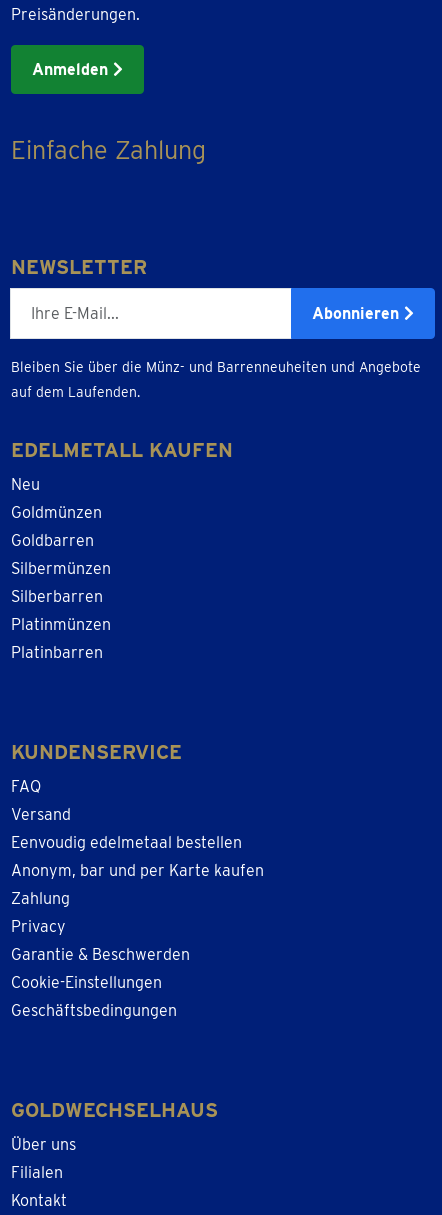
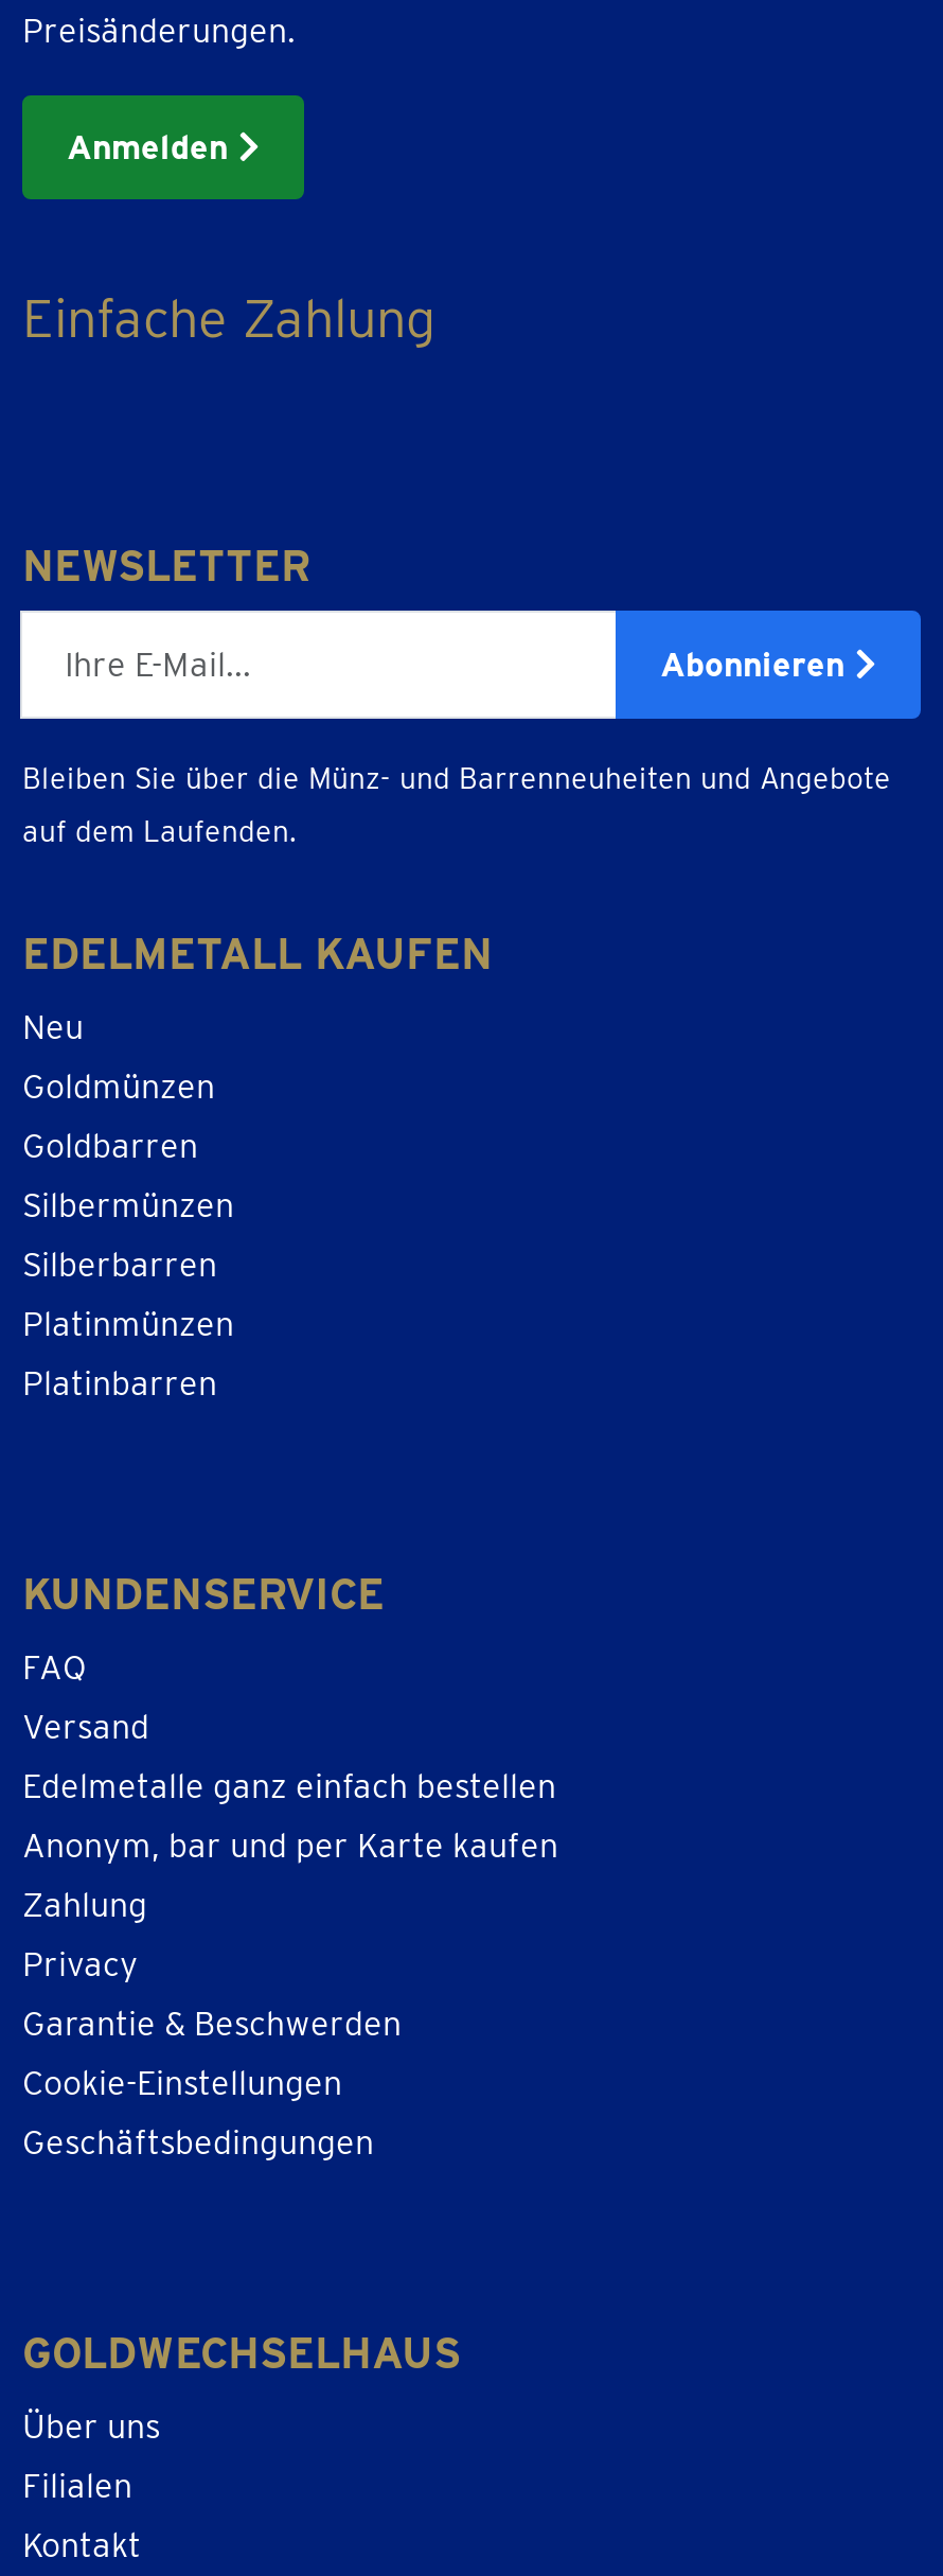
[11,833,242,852] Eenvoudig edelmetaal bestellen -> [22,1766,556,1806] Edelmetalle ganz einfach bestellen

